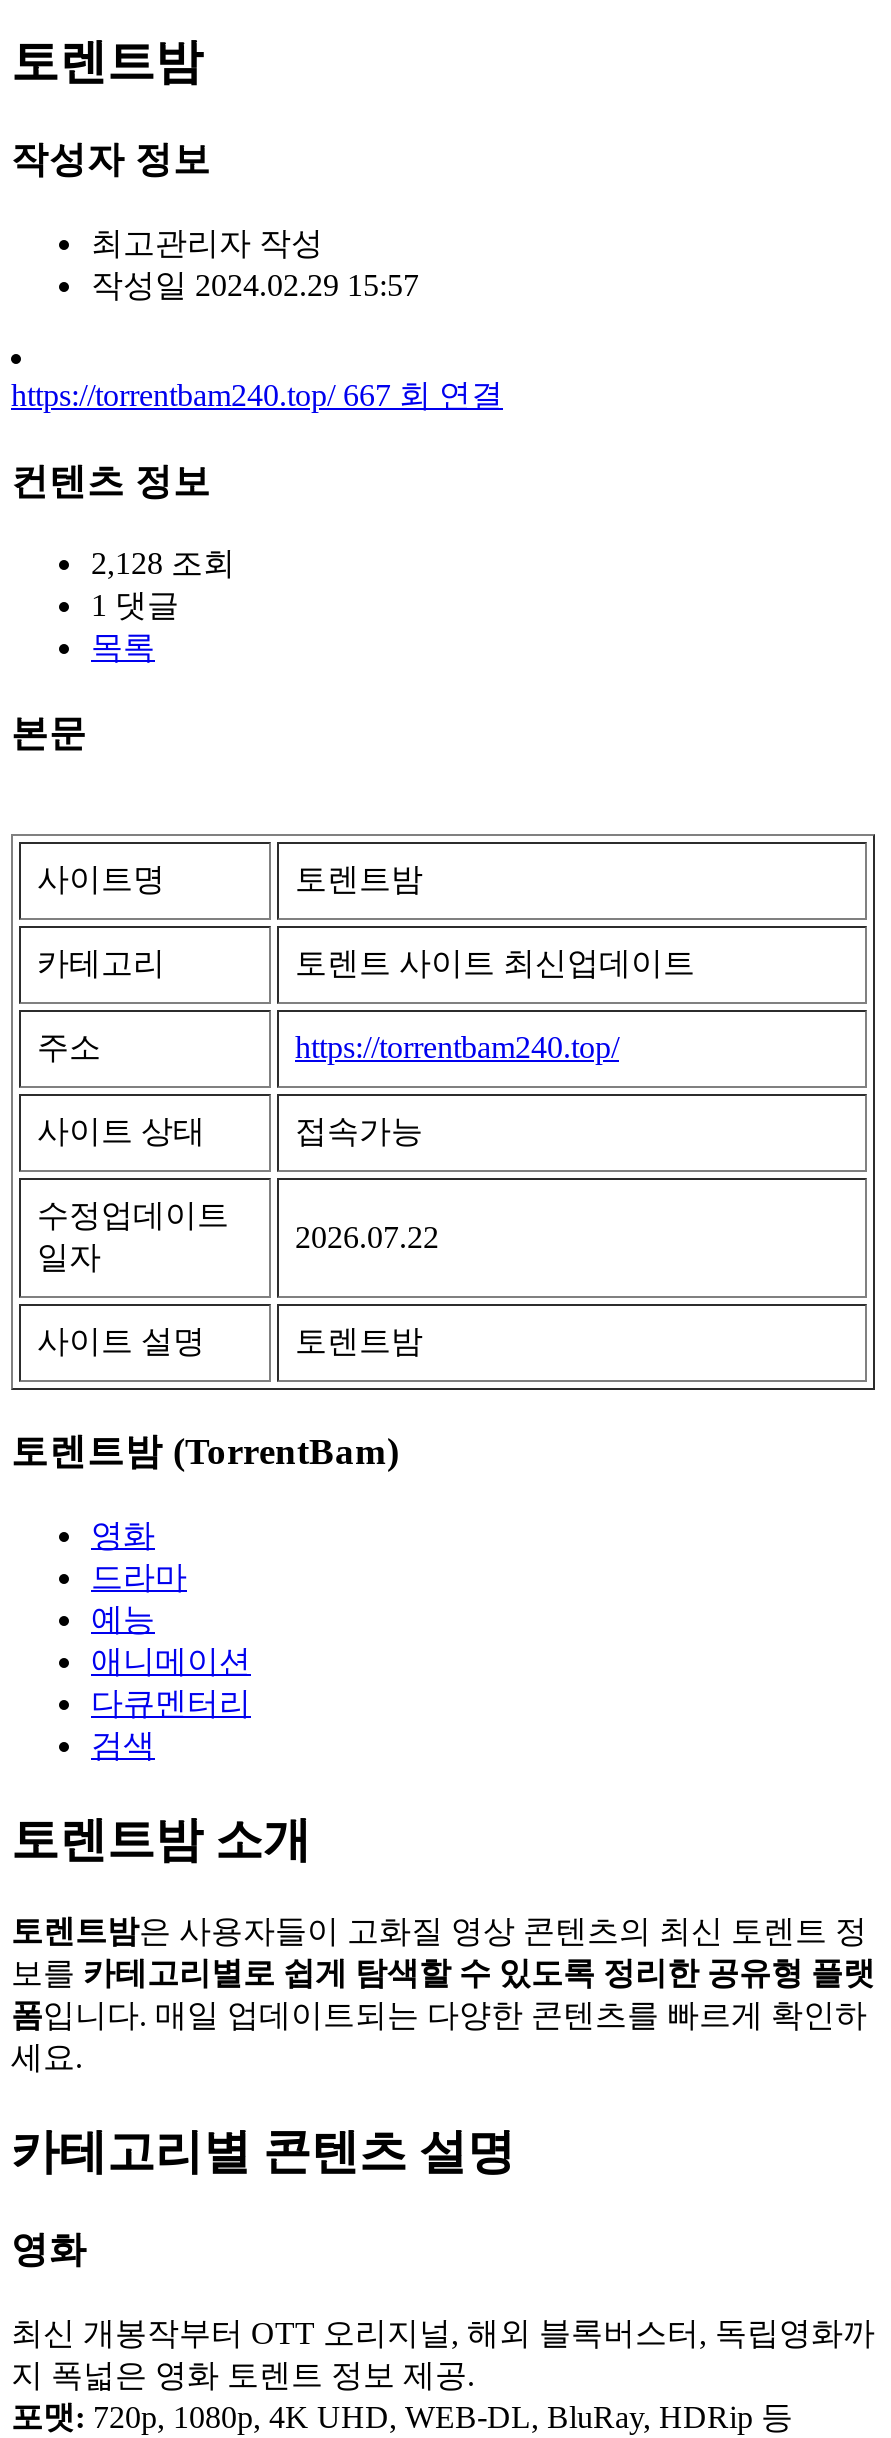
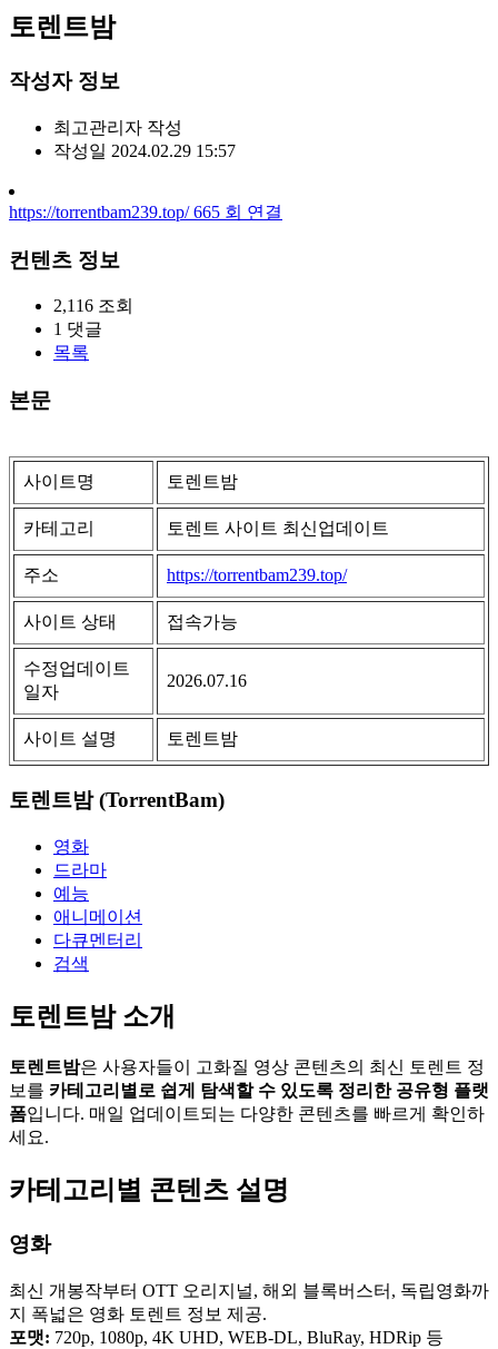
[11,378,503,412] https://torrentbam240.top/ 667 회 연결 -> [9,202,282,221] https://torrentbam239.top/ 665 회 연결
[91,547,235,581] 2,128 조회 -> [53,296,133,315] 2,116 조회
[295,1029,619,1063] https://torrentbam240.top/ -> [167,565,347,584] https://torrentbam239.top/
[295,1219,439,1253] 2026.07.22 -> [167,671,247,690] 2026.07.16

